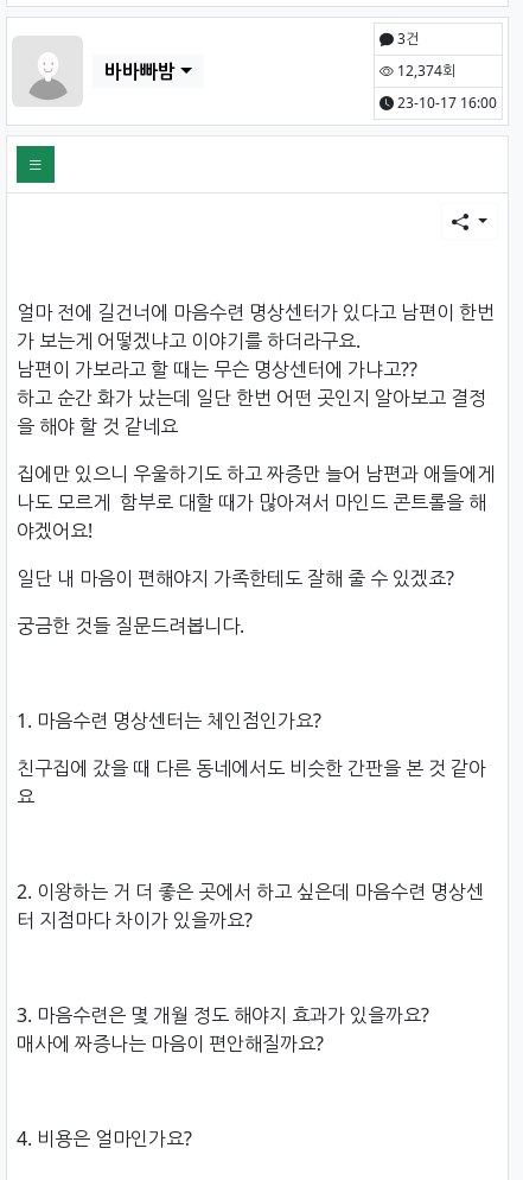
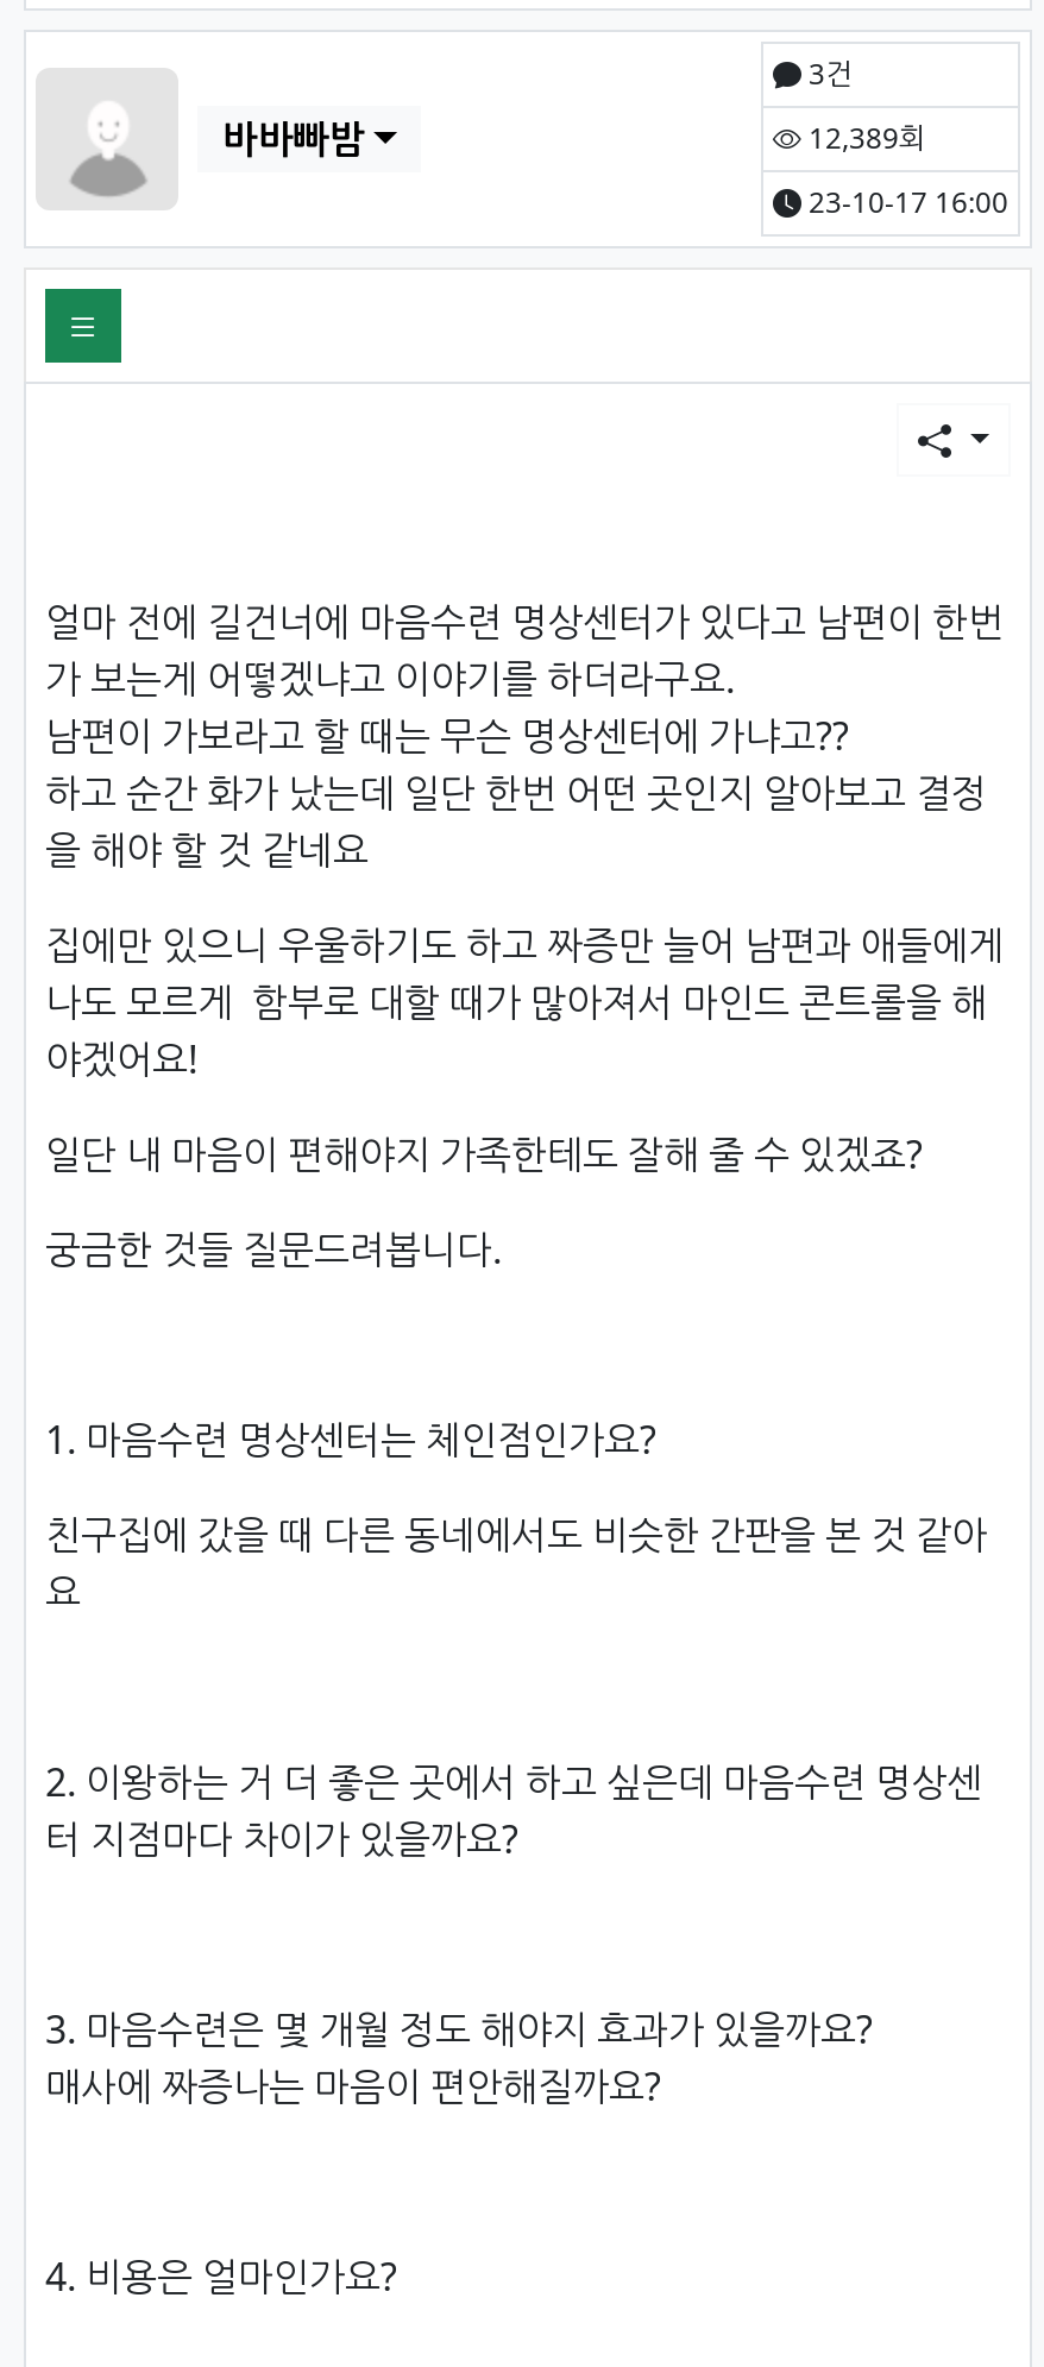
[394,61,455,81] 12,374회 -> [801,118,925,158] 12,389회

